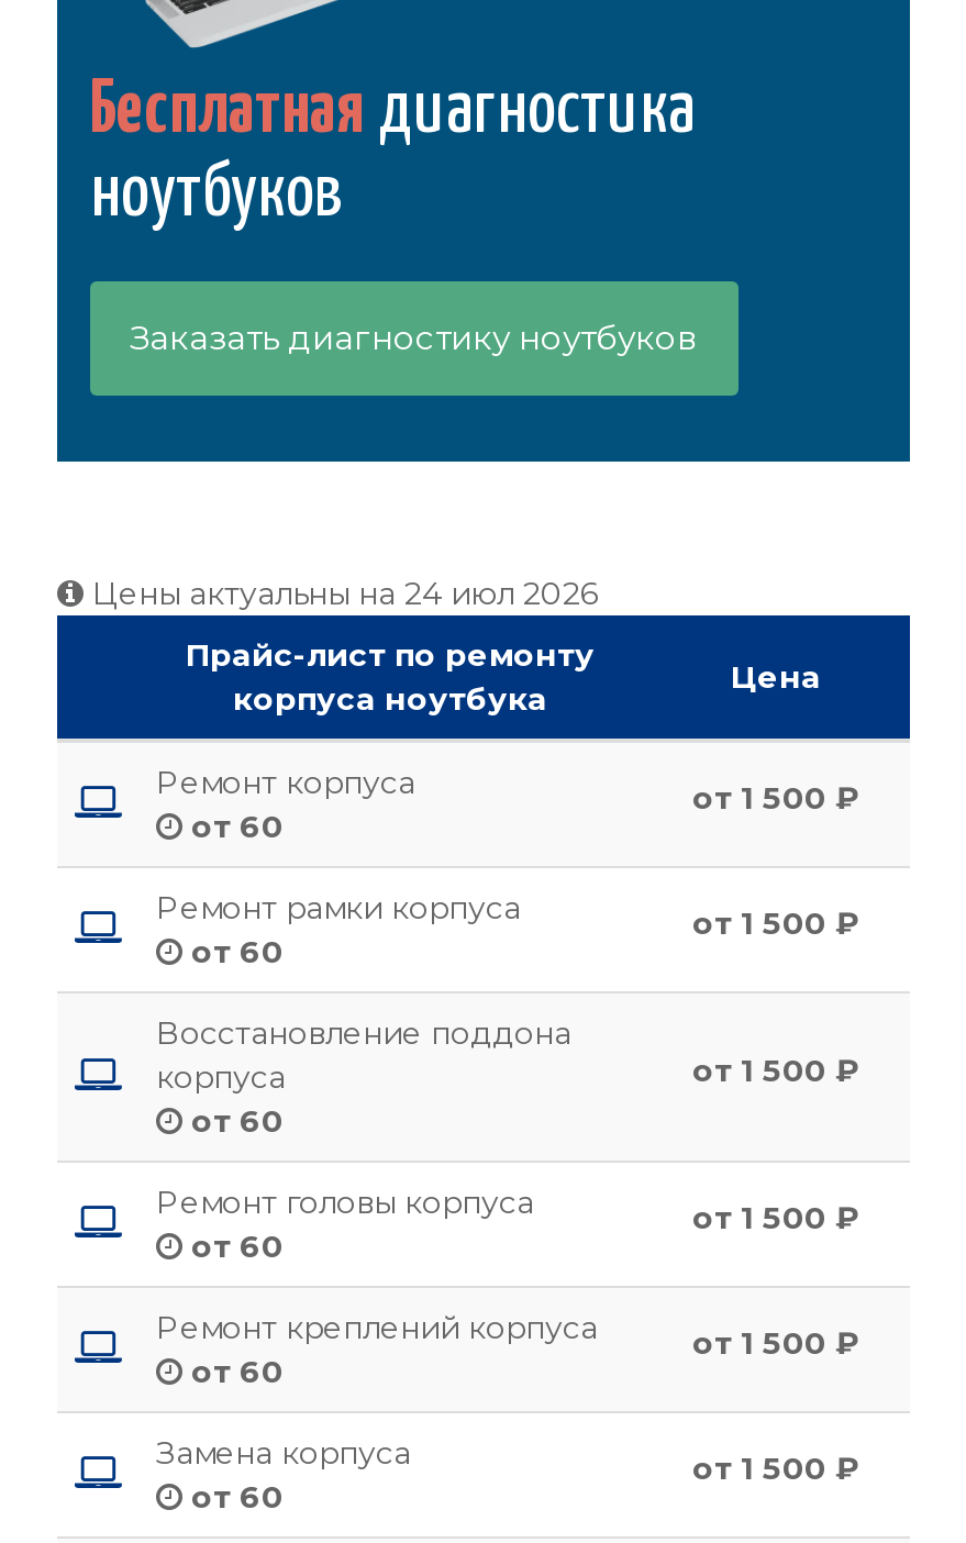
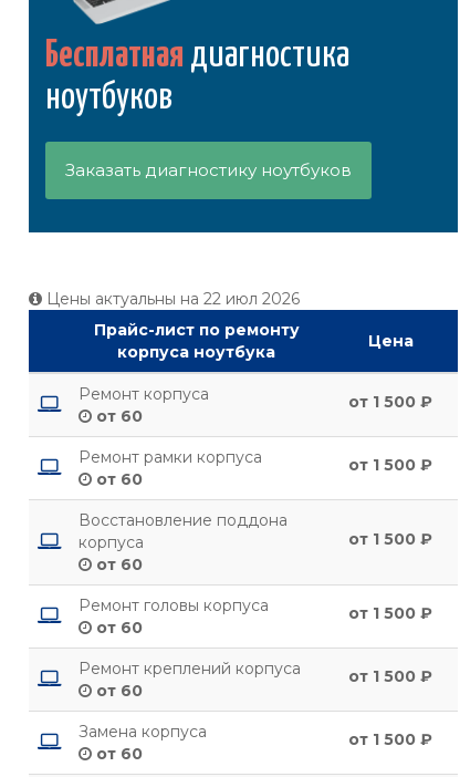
[84,573,598,613] Цены актуальны на 24 июл 2026 -> [42,289,300,309] Цены актуальны на 22 июл 2026

